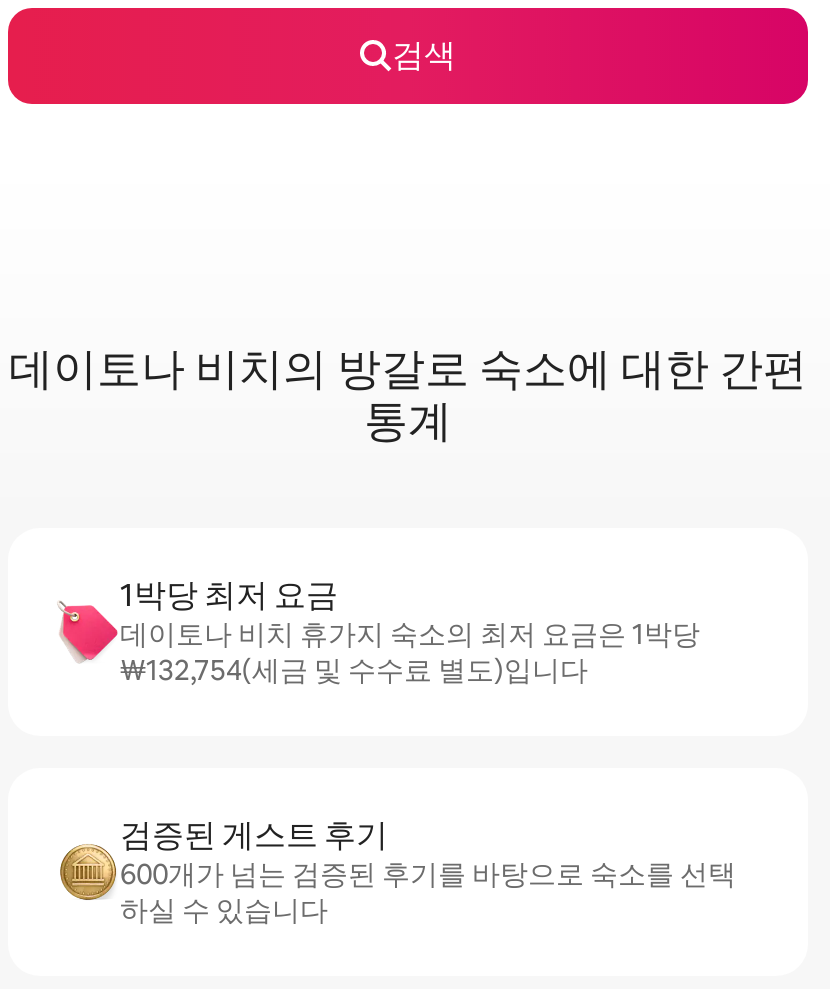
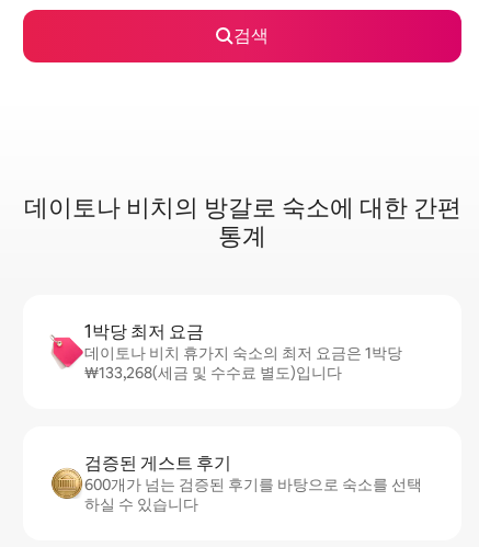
[120,652,588,688] ₩132,754(세금 및 수수료 별도)입니다 -> [84,363,342,383] ₩133,268(세금 및 수수료 별도)입니다

